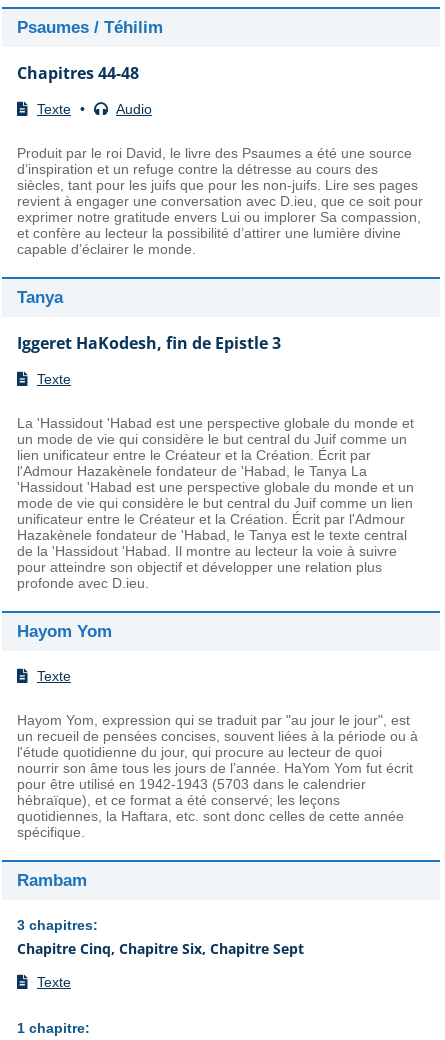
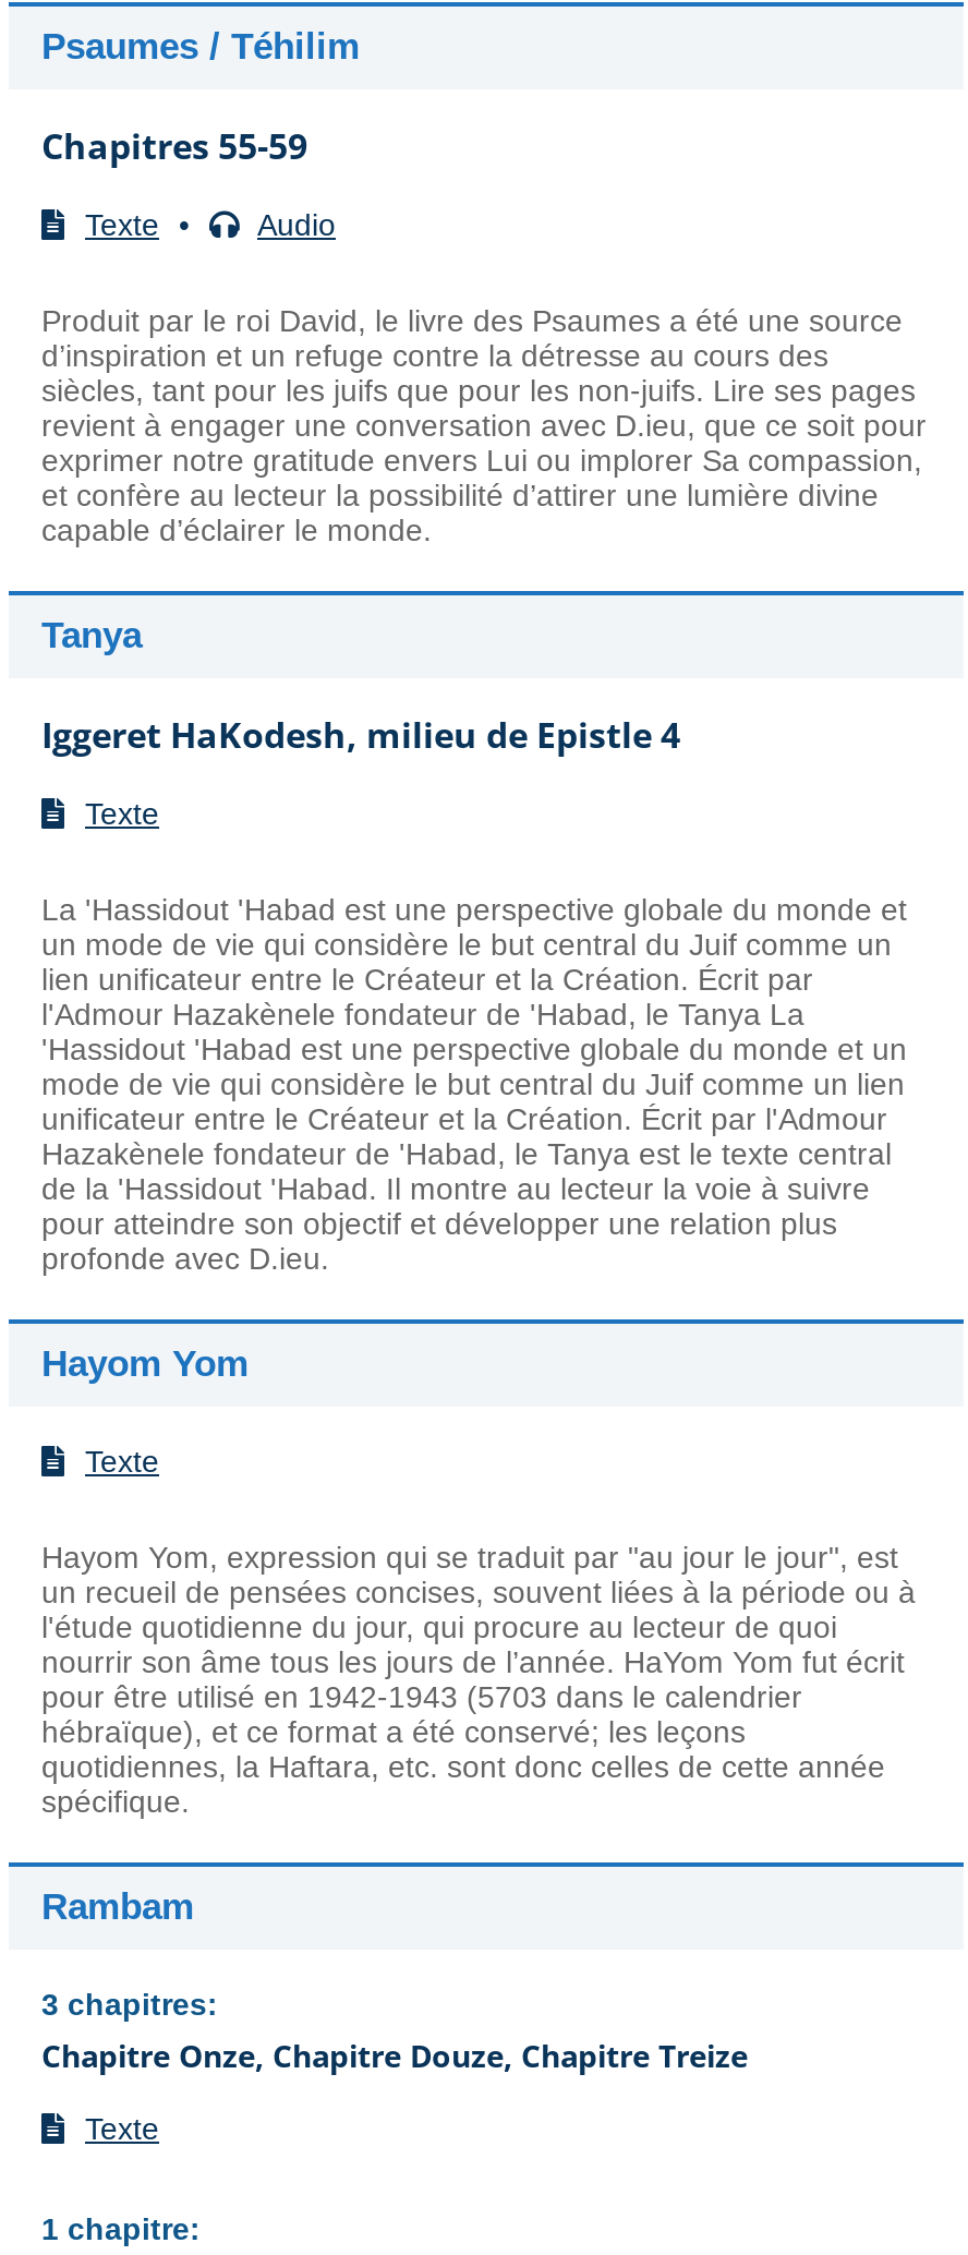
[17,62,139,84] Chapitres 44-48 -> [41,122,307,170] Chapitres 55-59
[17,332,281,354] Iggeret HaKodesh, fin de Epistle 3 -> [41,711,680,759] Iggeret HaKodesh, milieu de Epistle 4
[17,939,304,958] Chapitre Cinq, Chapitre Six, Chapitre Sept -> [41,2035,748,2076] Chapitre Onze, Chapitre Douze, Chapitre Treize

